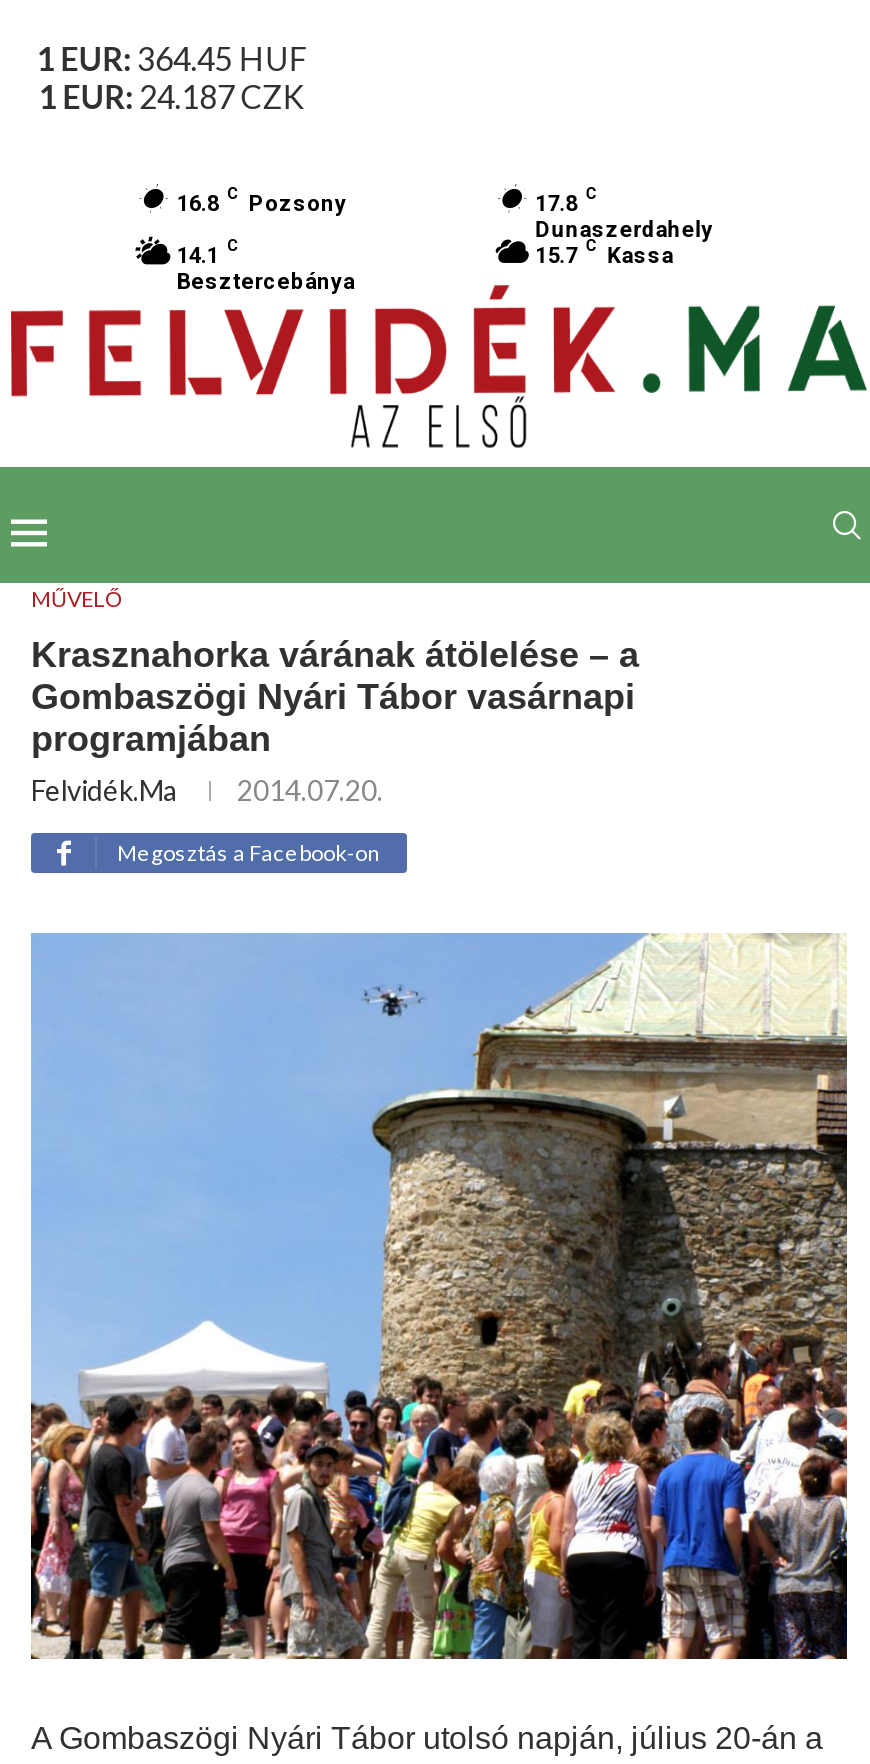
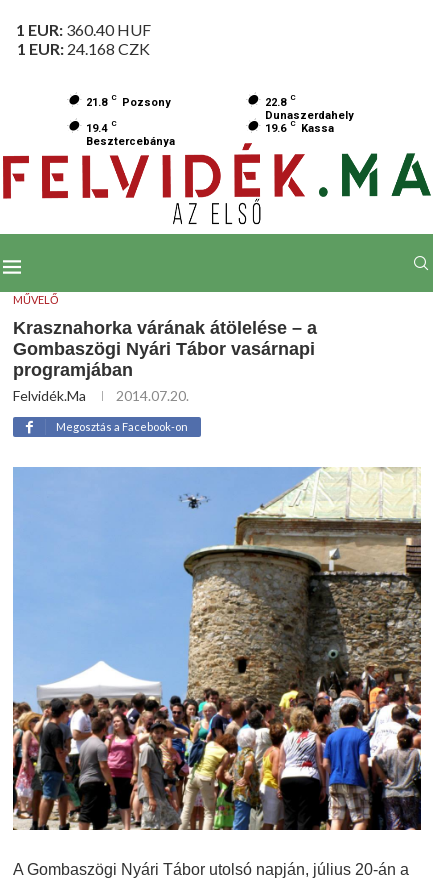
[37,39,307,77] 1 EUR: 364.45 HUF -> [16,20,151,39] 1 EUR: 360.40 HUF
[39,77,305,115] 1 EUR: 24.187 CZK -> [17,39,150,58] 1 EUR: 24.168 CZK
[177,185,347,217] 16.8 C Pozsony -> [86,93,171,109] 21.8 C Pozsony
[535,185,597,217] 17.8 C -> [265,93,296,109] 22.8 C
[177,237,239,269] 14.1 C -> [86,119,117,135] 19.4 C
[535,237,673,269] 15.7 C Kassa -> [265,119,334,135] 19.6 C Kassa

